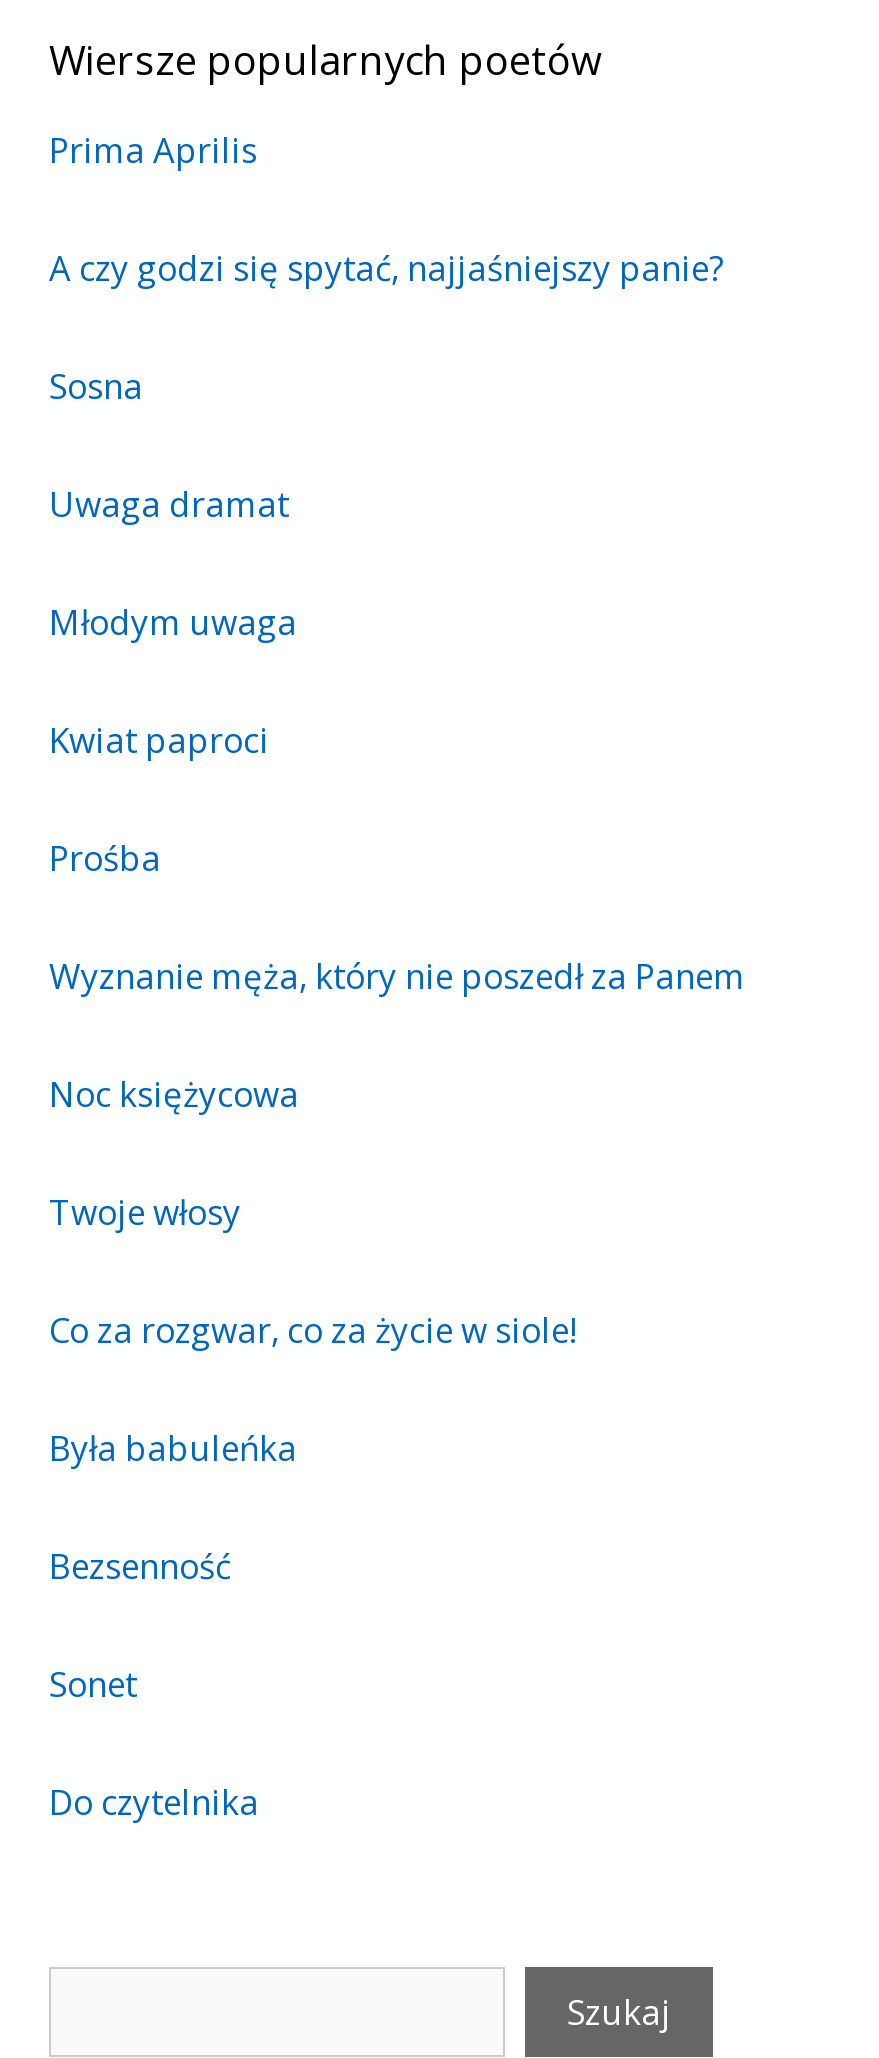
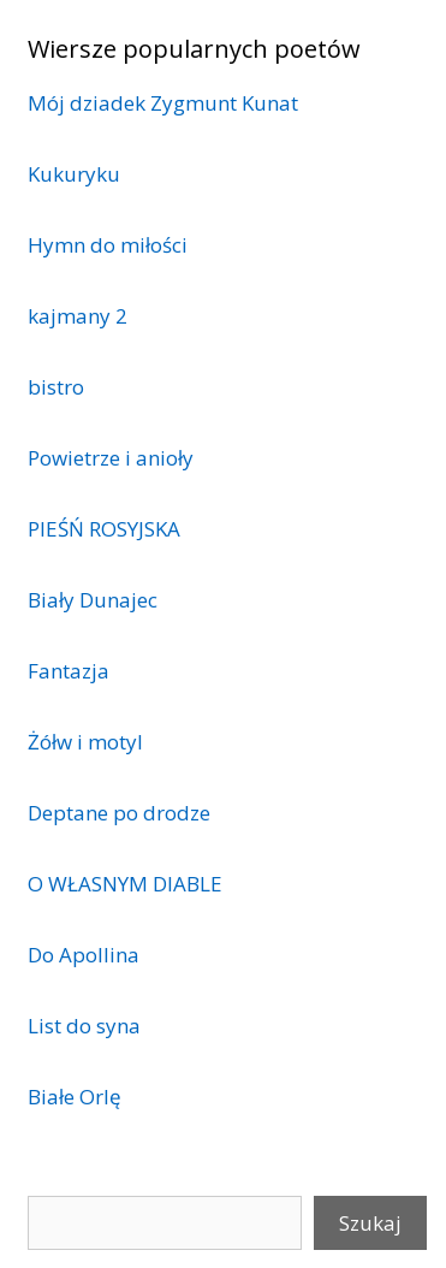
[49,127,257,173] Prima Aprilis -> [28,89,298,117] Mój dziadek Zygmunt Kunat
[49,245,723,291] A czy godzi się spytać, najjaśniejszy panie? -> [28,160,120,188] Kukuryku
[49,363,143,409] Sosna -> [28,231,188,259] Hymn do miłości
[49,481,289,527] Uwaga dramat -> [28,302,127,330] kajmany 2
[49,599,297,645] Młodym uwaga -> [28,373,84,401] bistro
[49,717,269,763] Kwiat paproci -> [28,444,194,472] Powietrze i anioły
[49,835,161,881] Prośba -> [28,515,180,543] PIEŚŃ ROSYJSKA
[49,953,745,999] Wyznanie męża, który nie poszedł za Panem -> [28,586,157,614] Biały Dunajec
[49,1071,299,1117] Noc księżycowa -> [28,657,109,685] Fantazja
[49,1189,241,1235] Twoje włosy -> [28,728,143,756] Żółw i motyl
[49,1307,577,1353] Co za rozgwar, co za życie w siole! -> [28,799,210,827] Deptane po drodze
[49,1425,297,1471] Była babuleńka -> [28,870,222,898] O WŁASNYM DIABLE
[49,1543,231,1589] Bezsenność -> [28,941,139,969] Do Apollina
[49,1661,137,1707] Sonet -> [28,1012,141,1040] List do syna
[49,1779,259,1825] Do czytelnika -> [28,1083,121,1111] Białe Orlę

